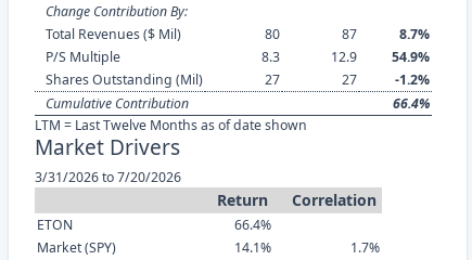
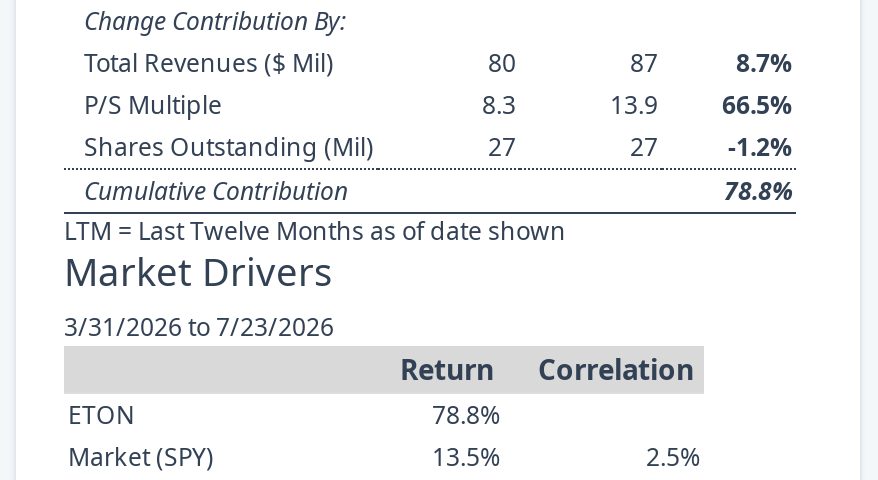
[331,48,357,66] 12.9 -> [610,88,658,122] 13.9
[392,48,430,66] 54.9% -> [722,88,792,122] 66.5%
[393,94,430,113] 66.4% -> [724,174,792,208] 78.8%
[35,168,181,186] 3/31/2026 to 7/20/2026 -> [64,310,334,344] 3/31/2026 to 7/23/2026
[234,216,271,234] 66.4% -> [432,398,500,432] 78.8%
[234,238,271,257] 14.1% -> [432,440,500,474] 13.5%
[350,238,380,257] 1.7% -> [646,440,700,474] 2.5%

